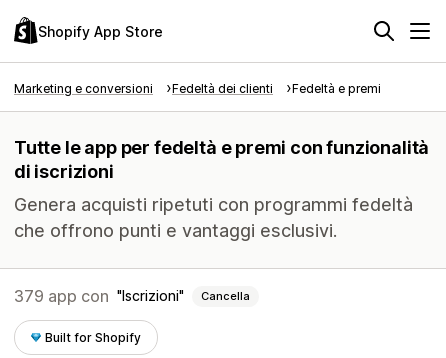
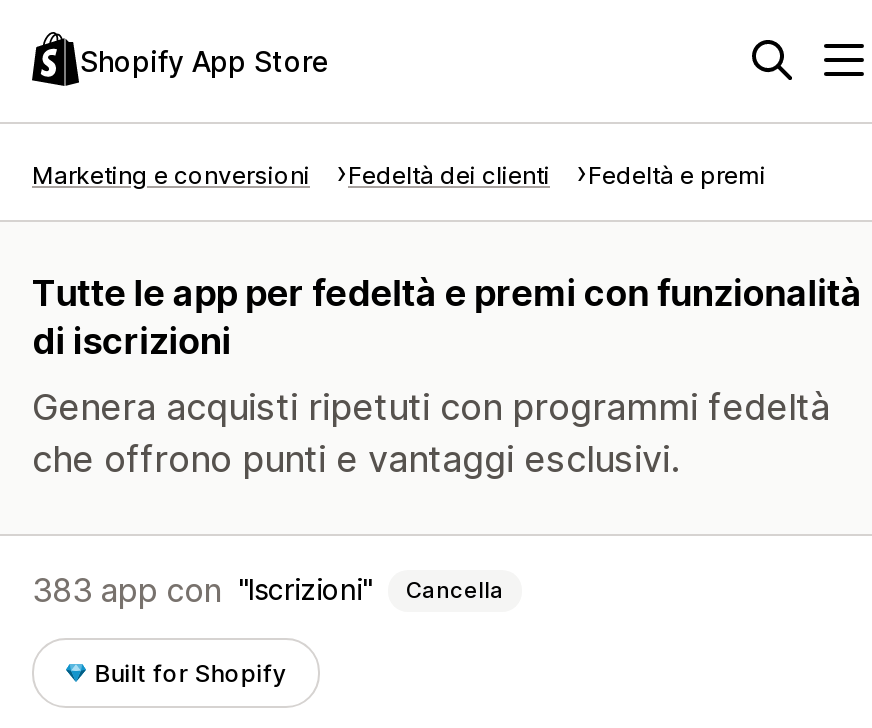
[14,286,250,306] 379 app con Iscrizioni Cancella -> [32,570,504,610] 383 app con Iscrizioni Cancella

